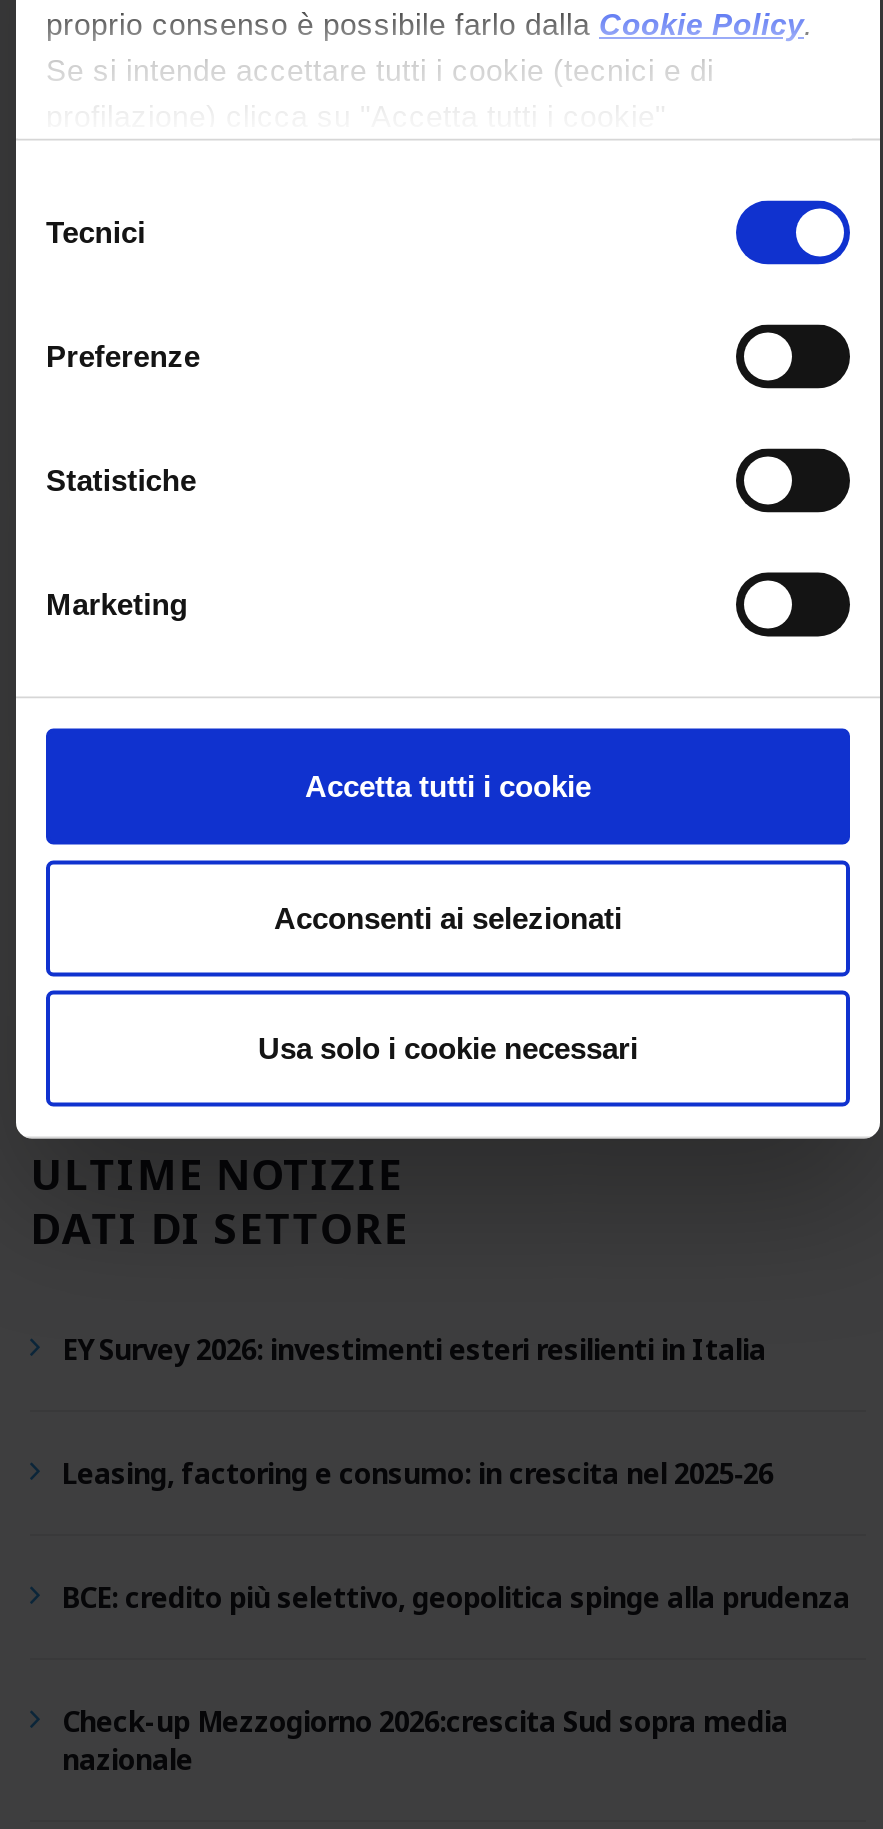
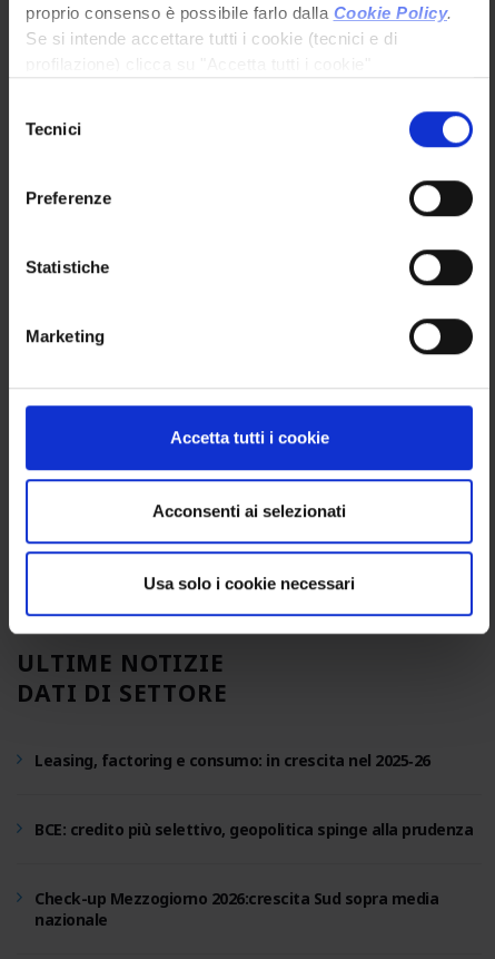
[62,1331,766,1369] EY Survey 2026: investimenti esteri resilienti in Italia -> none

